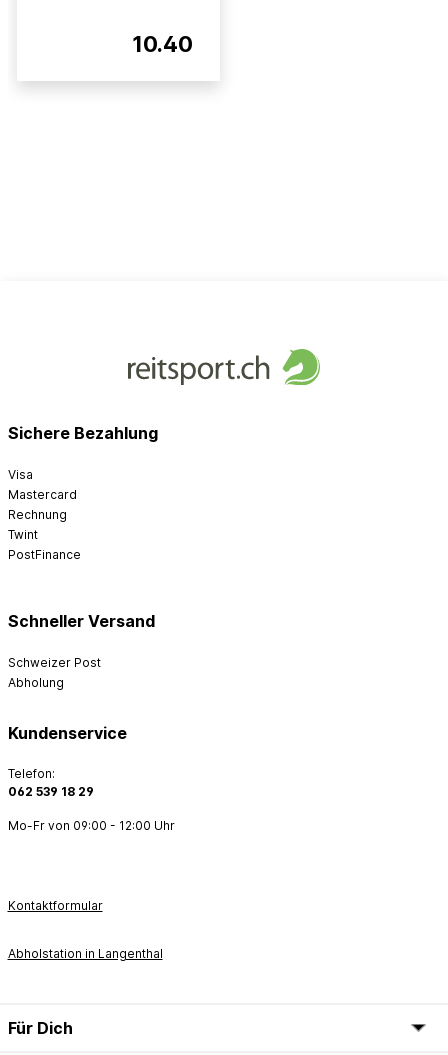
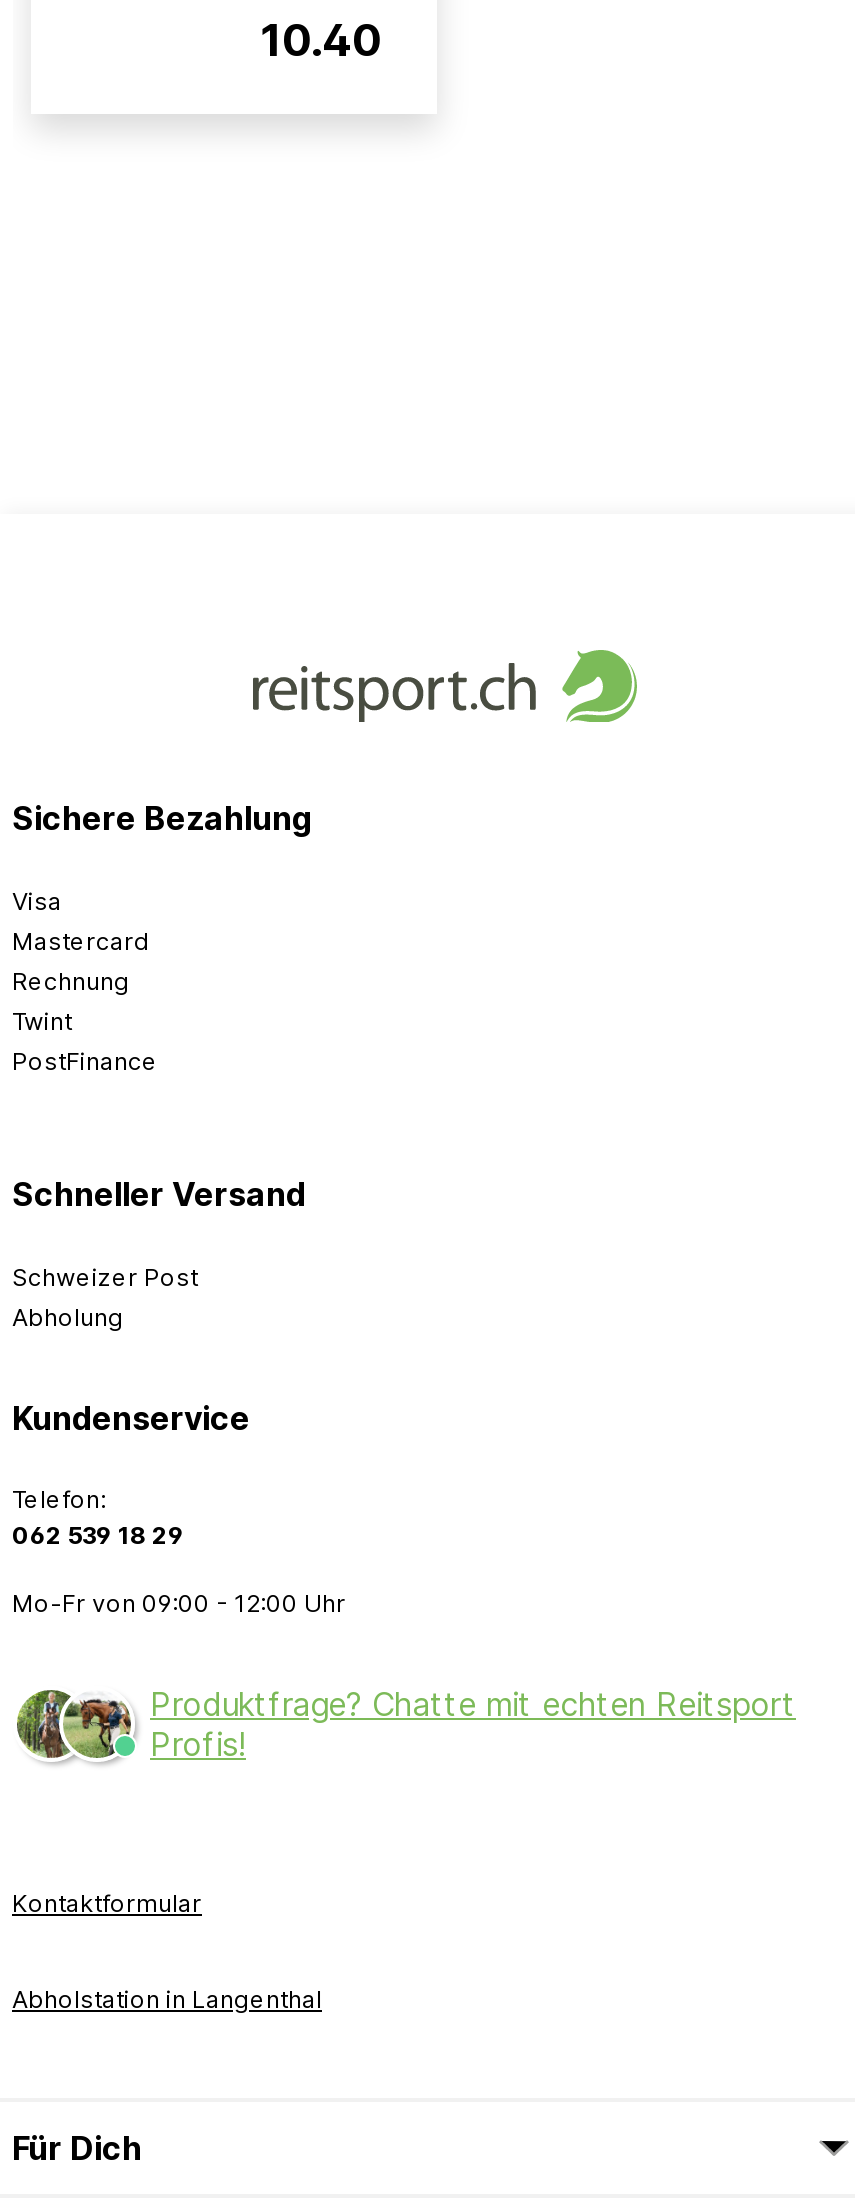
none -> [15,1684,796,1766] [image] | Produktfrage? Chatte mit echten Reitsport | Profis!

